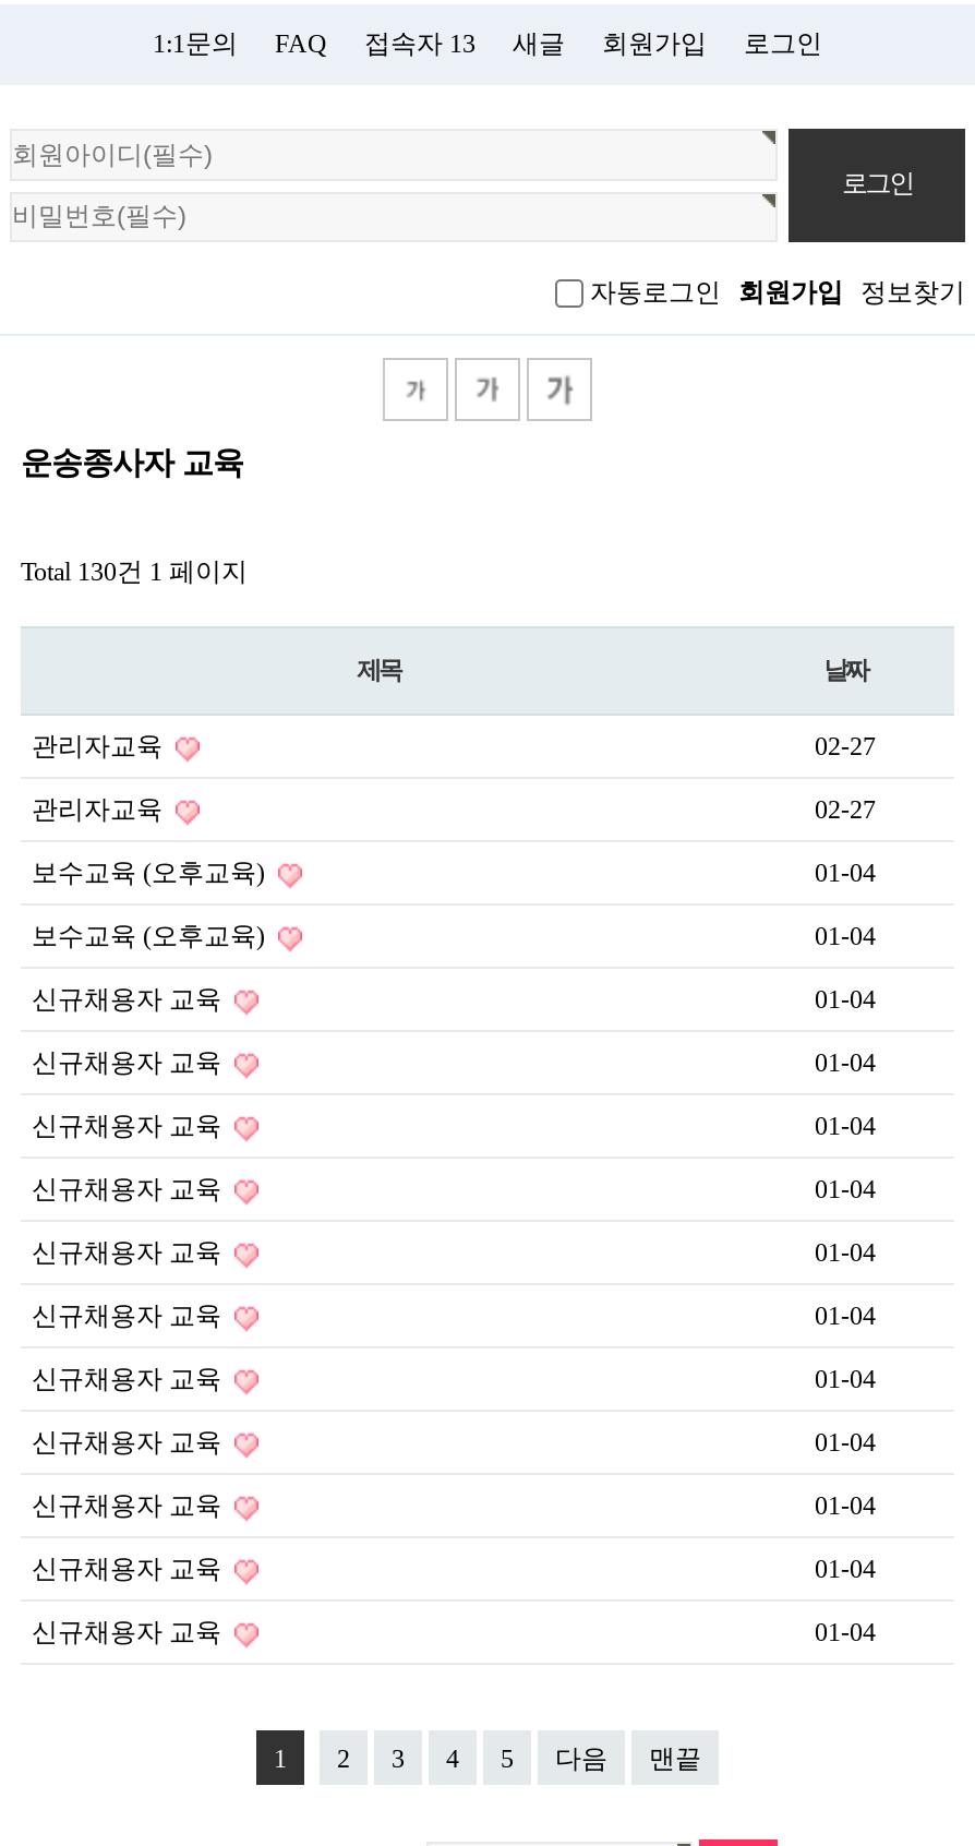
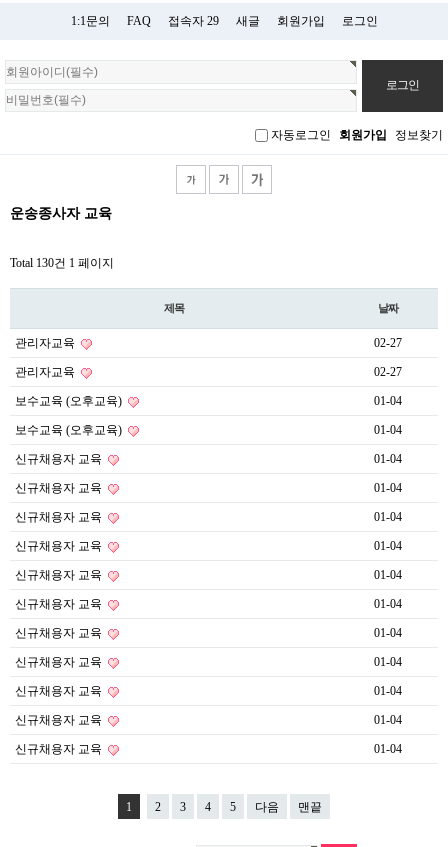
[364,28,476,59] 접속자 13 -> [167,14,218,28] 접속자 29

